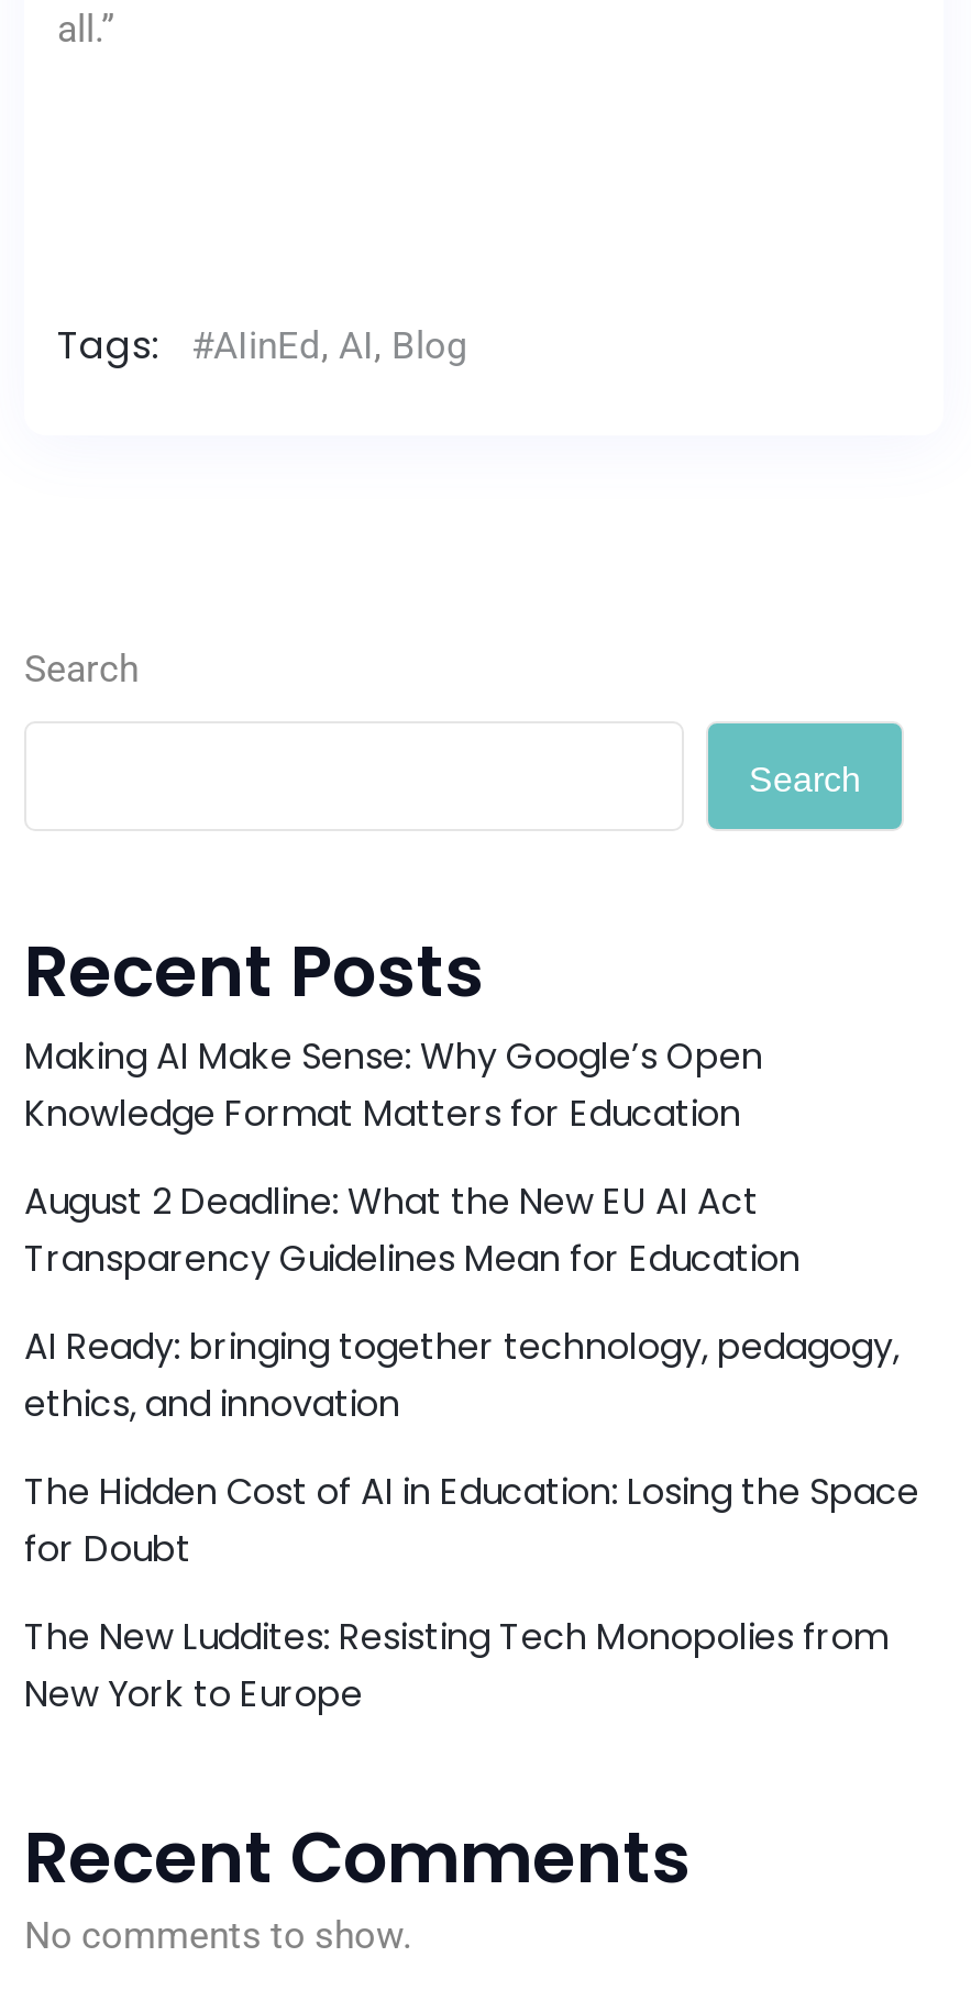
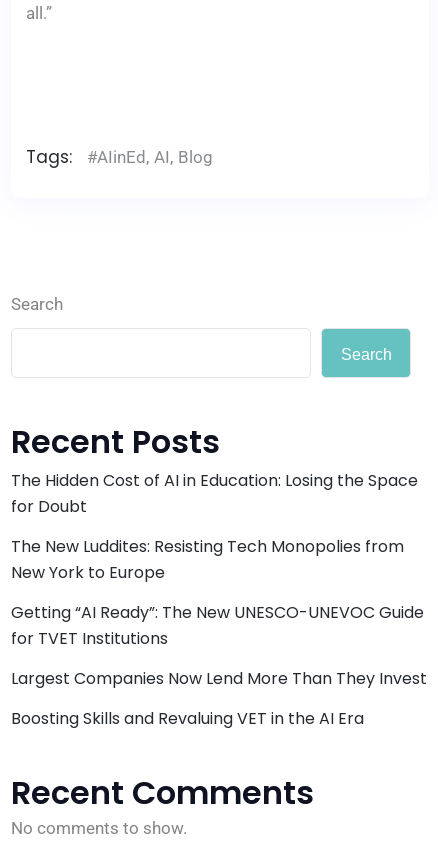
[24,1031,900,1429] Making AI Make Sense: Why Google’s Open | Knowledge Format Matters for Education | August 2 Deadline: What the New EU AI Act | Transparency Guidelines Mean for Education | AI Ready: bringing together technology, pedagogy, | ethics, and innovation -> none
moved [24,1467,919,1720] -> [11,469,418,584]: The Hidden Cost of AI in Education: Losing the Space | for Doubt | The New Luddites: Resisting Tech Monopolies from | New York to Europe
none -> [11,601,427,730] Getting “AI Ready”: The New UNESCO-UNEVOC Guide | for TVET Institutions | Largest Companies Now Lend More Than They Invest | Boosting Skills and Revaluing VET in the AI Era

